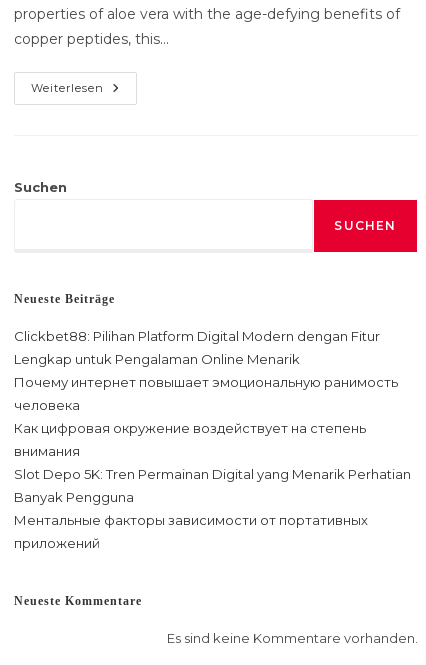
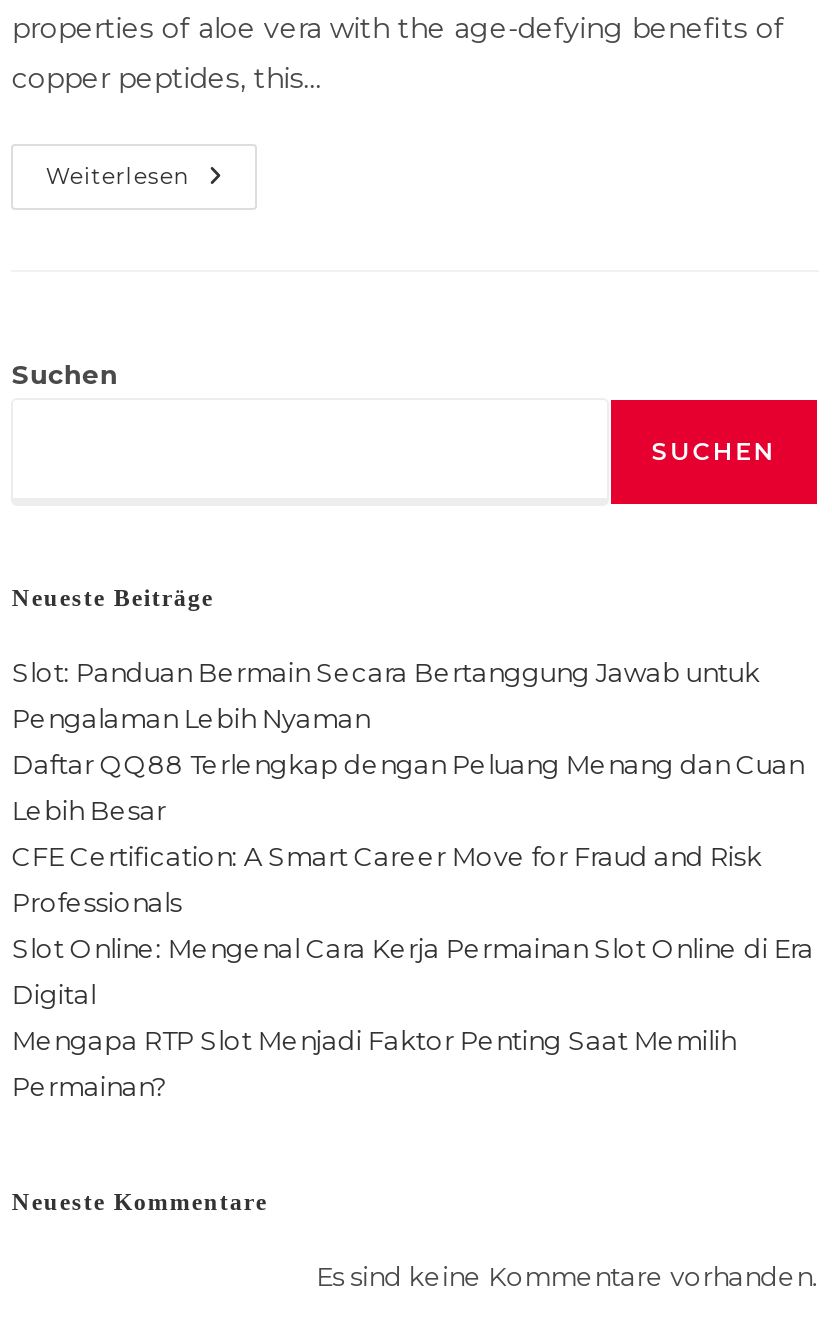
[14,328,411,551] Clickbet88: Pilihan Platform Digital Modern dengan Fitur | Lengkap untuk Pengalaman Online Menarik | Почему интернет повышает эмоциональную ранимость | человека | Как цифровая окружение воздействует на степень | внимания | Slot Depo 5K: Tren Permainan Digital yang Menarik Perhatian | Banyak Pengguna | Ментальные факторы зависимости от портативных | приложений -> [12,656,814,1102] Slot: Panduan Bermain Secara Bertanggung Jawab untuk | Pengalaman Lebih Nyaman | Daftar QQ88 Terlengkap dengan Peluang Menang dan Cuan | Lebih Besar | CFE Certification: A Smart Career Move for Fraud and Risk | Professionals | Slot Online: Mengenal Cara Kerja Permainan Slot Online di Era | Digital | Mengapa RTP Slot Menjadi Faktor Penting Saat Memilih | Permainan?

